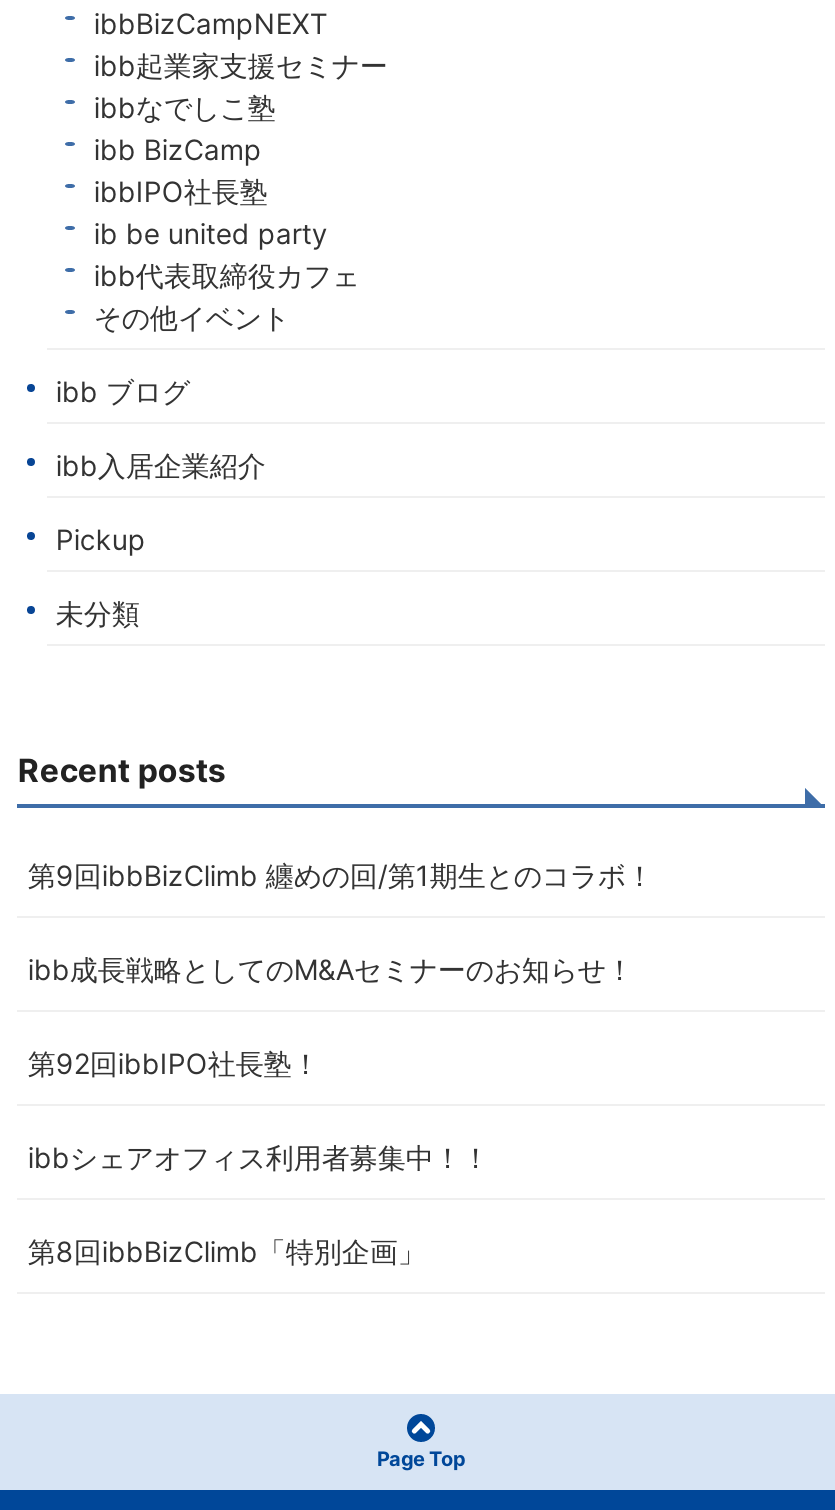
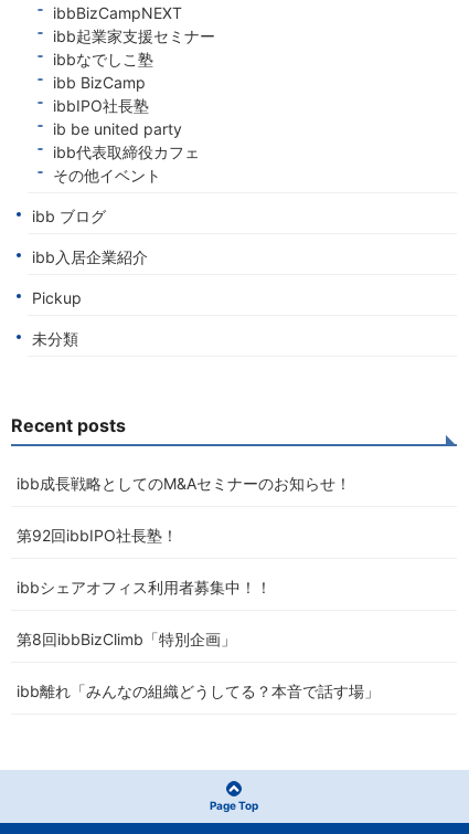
[28,857,654,891] 第9回ibbBizClimb 纏めの回/第1期生とのコラボ！ -> none
moved [28,951,634,1267] -> [17,473,351,648]: ibb成長戦略としてのM&Aセミナーのお知らせ！ | 第92回ibbIPO社長塾！ | ibbシェアオフィス利用者募集中！！ | 第8回ibbBizClimb「特別企画」
none -> [17,681,380,700] ibb離れ「みんなの組織どうしてる？本音で話す場」

